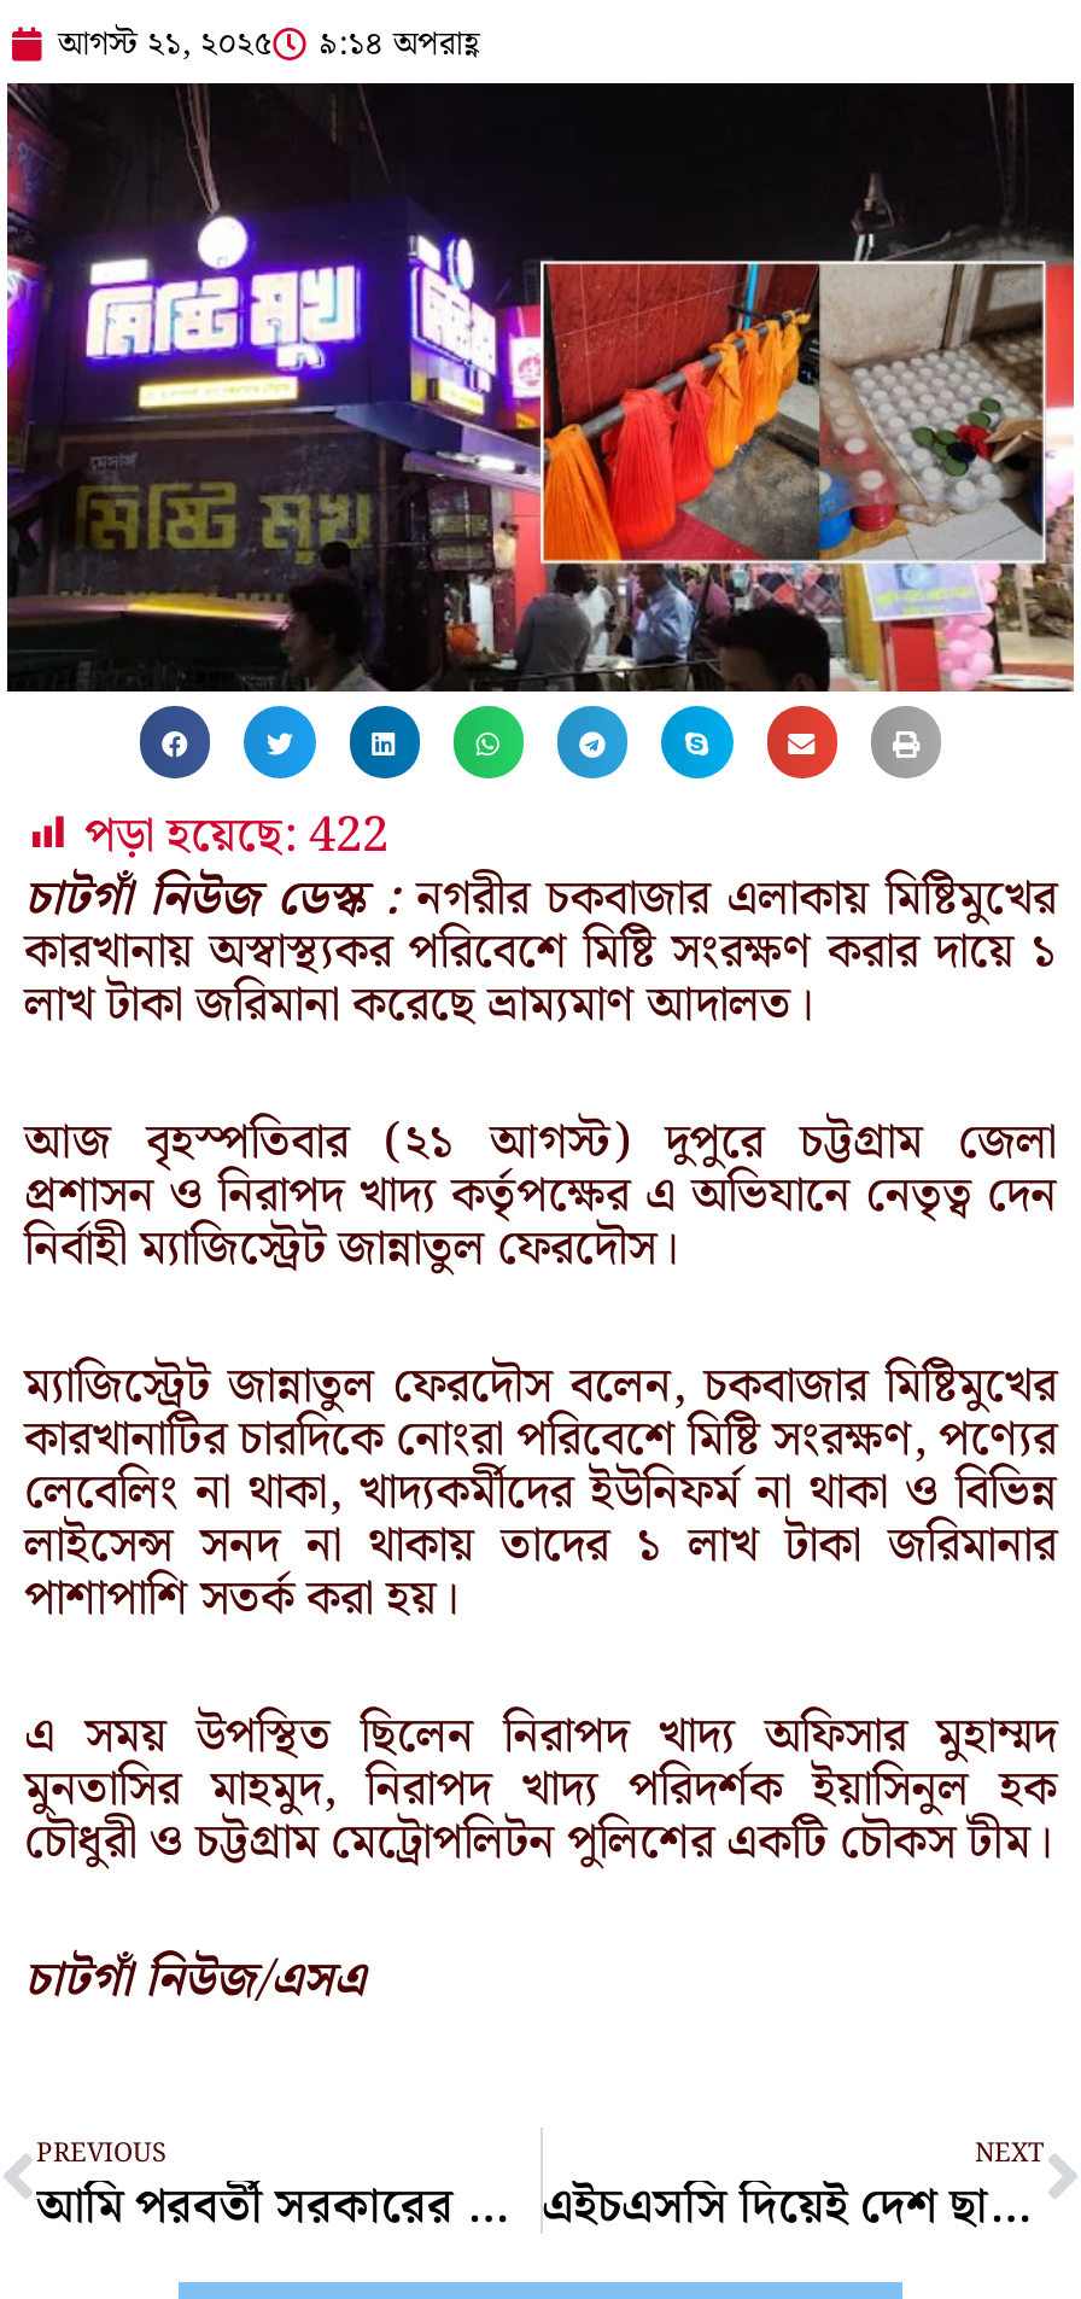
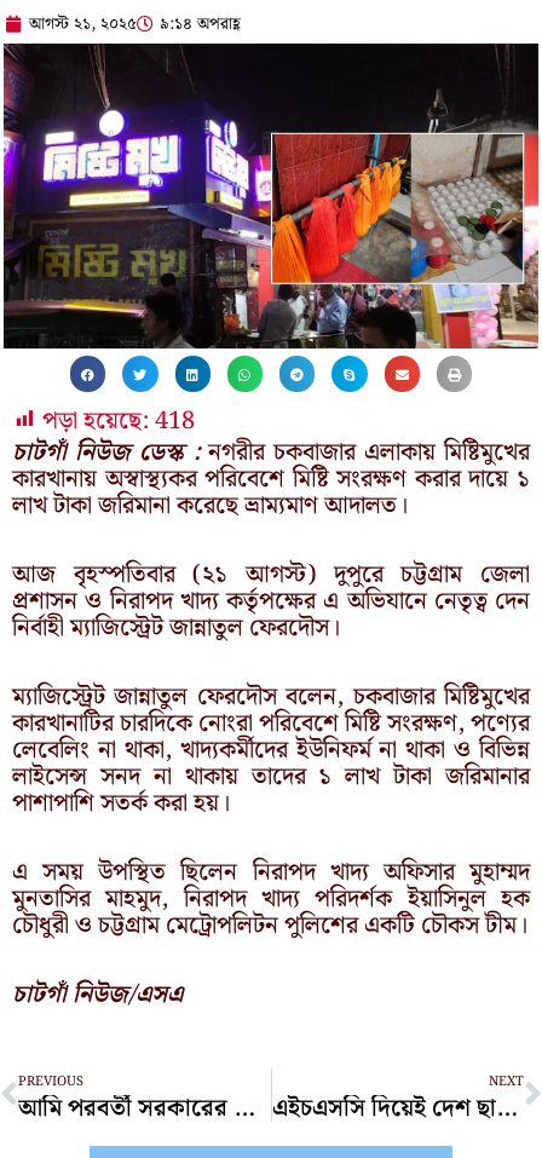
[84,797,388,874] পড়া হয়েছে: 422 -> [42,401,195,440] পড়া হয়েছে: 418

